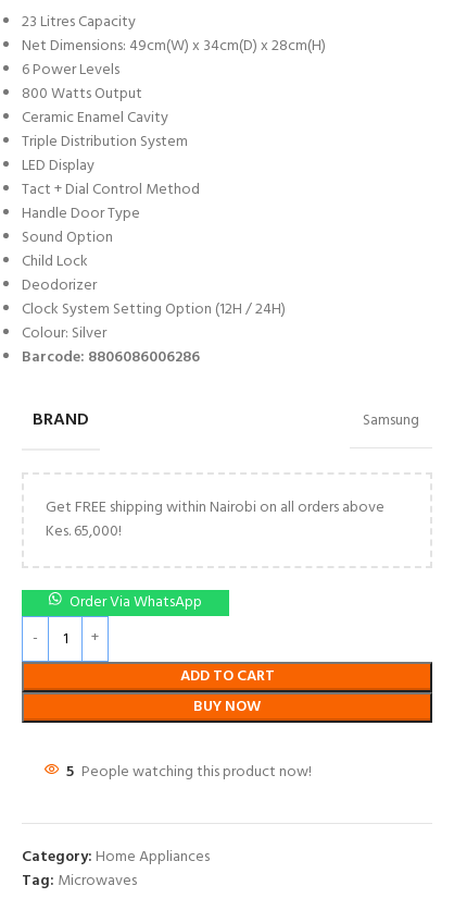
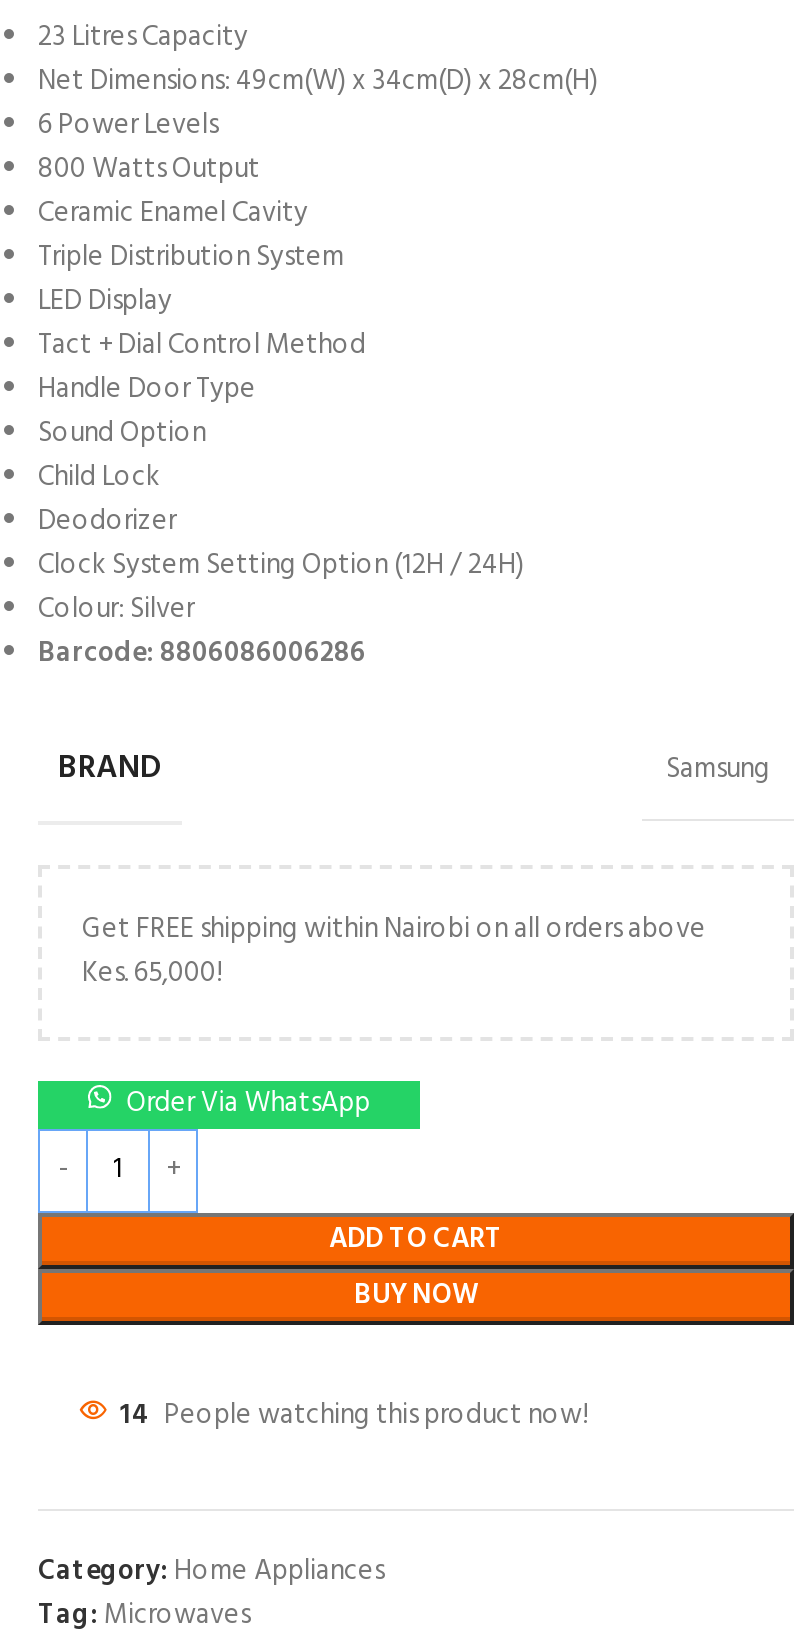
[66,760,312,785] 5 People watching this product now! -> [120,1392,588,1438] 14 People watching this product now!

